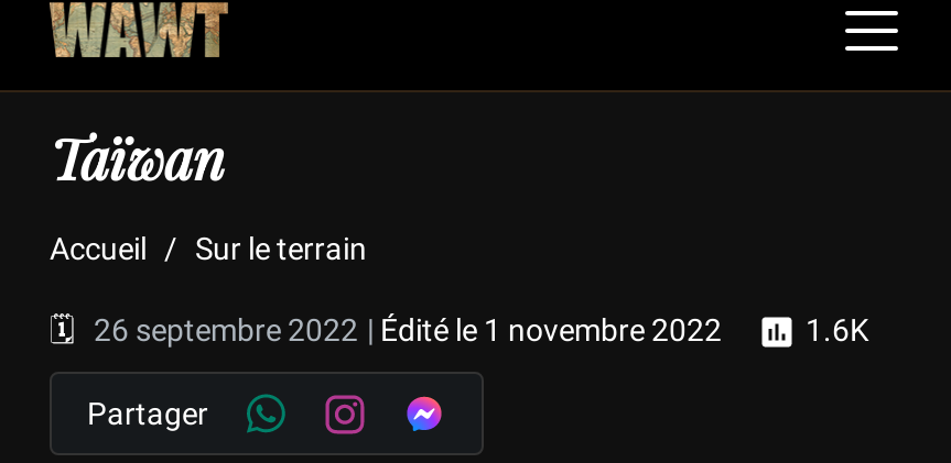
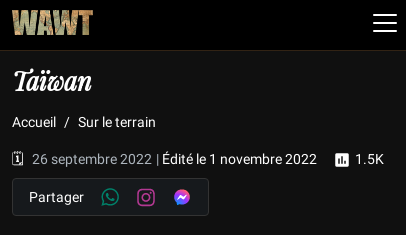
[806,312,869,348] 1.6K -> [355,151,384,167] 1.5K

